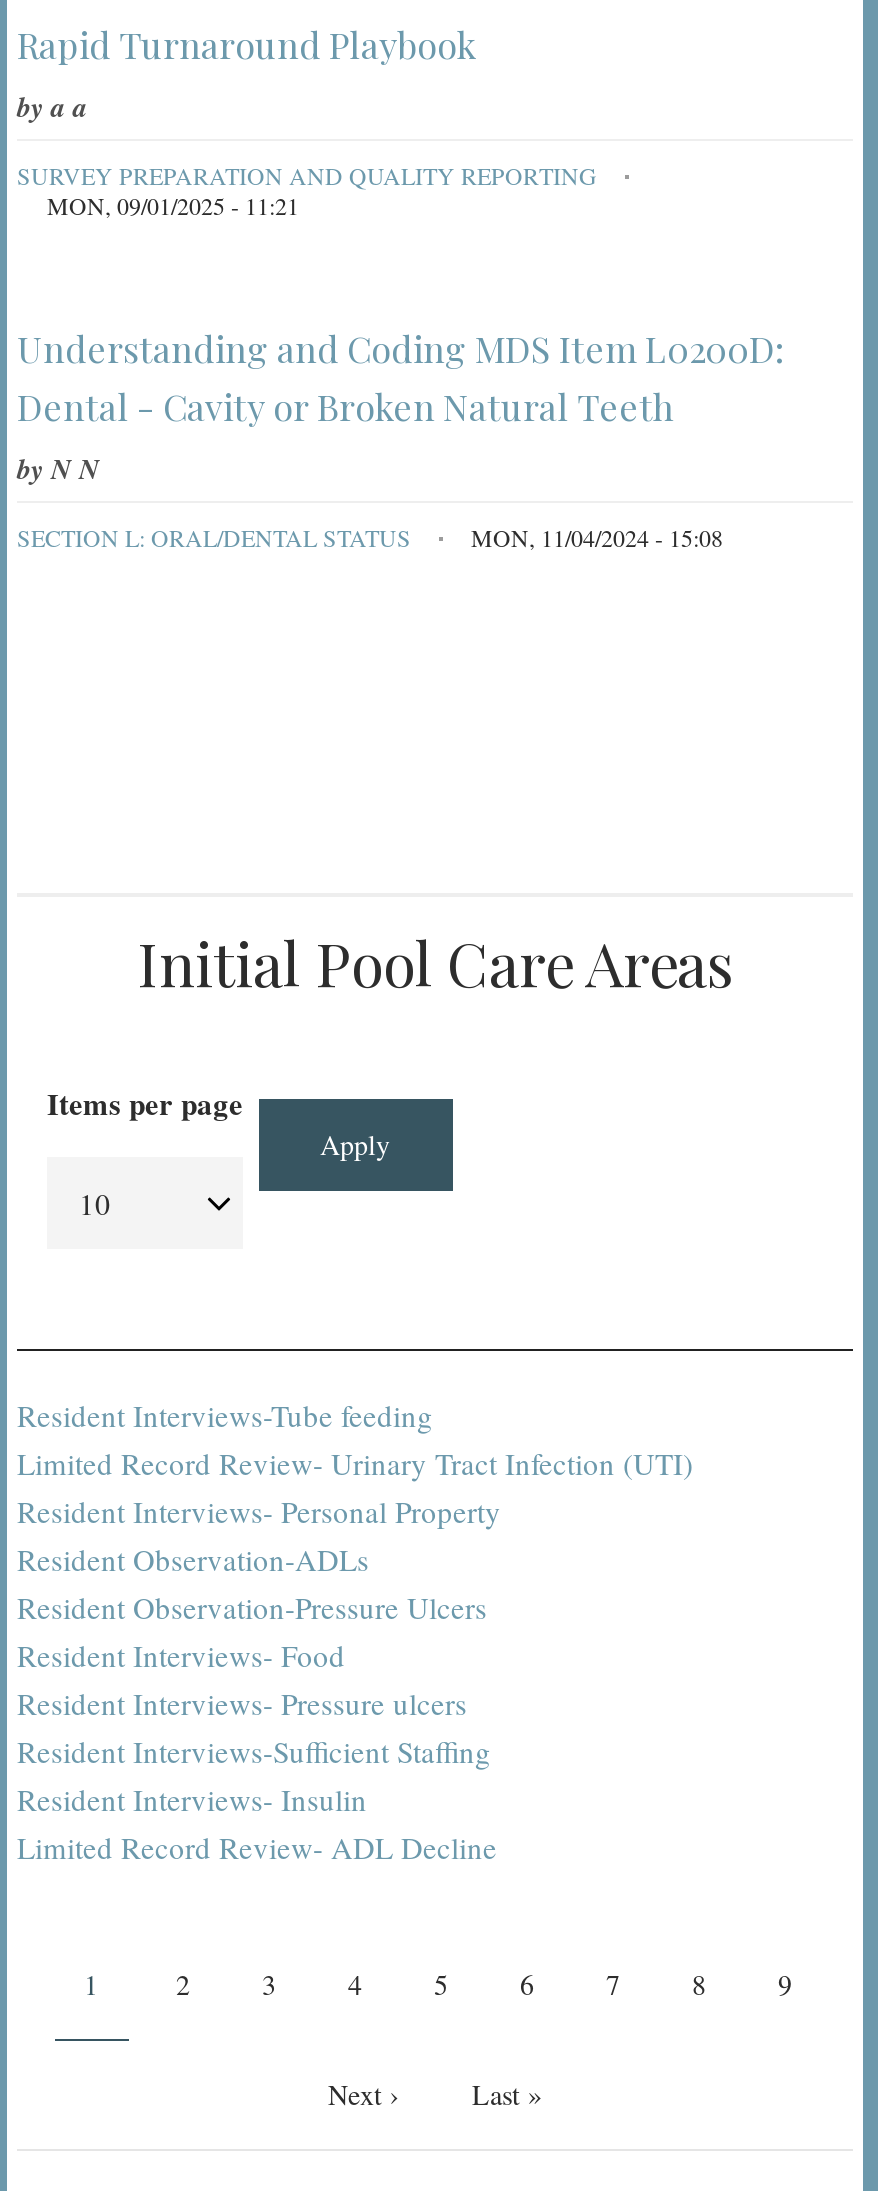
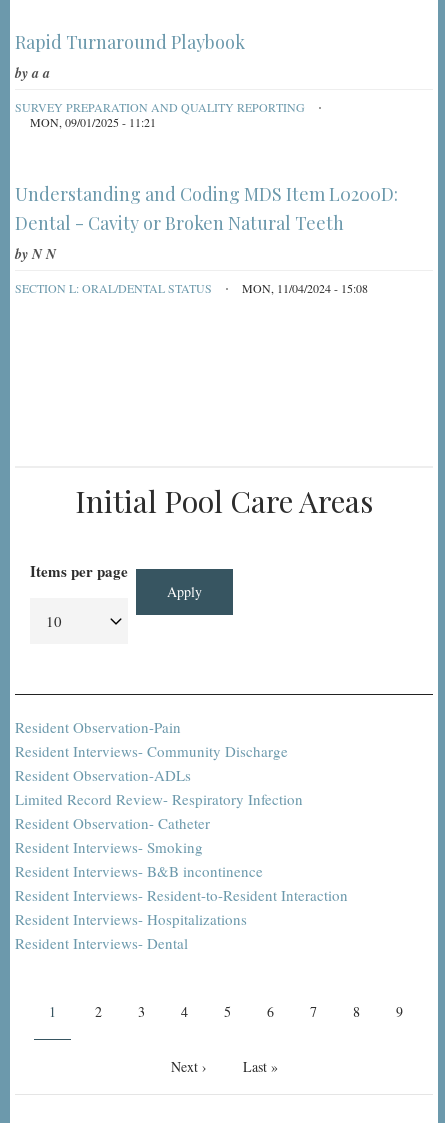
[17,1395,693,1531] Resident Interviews-Tube feeding | Limited Record Review- Urinary Tract Infection (UTI) | Resident Interviews- Personal Property -> [15,717,288,761] Resident Observation-Pain | Resident Interviews- Community Discharge
moved [17,1539,369,1579] -> [15,765,191,785]: Resident Observation-ADLs
[17,1587,497,1867] Resident Observation-Pressure Ulcers | Resident Interviews- Food | Resident Interviews- Pressure ulcers | Resident Interviews-Sufficient Staffing | Resident Interviews- Insulin | Limited Record Review- ADL Decline -> [15,789,348,953] Limited Record Review- Respiratory Infection | Resident Observation- Catheter | Resident Interviews- Smoking | Resident Interviews- B&B incontinence | Resident Interviews- Resident-to-Resident Interaction | Resident Interviews- Hospitalizations | Resident Interviews- Dental

